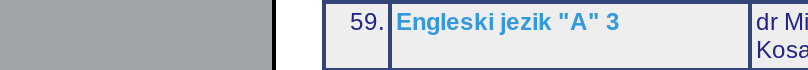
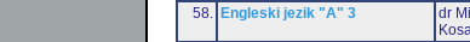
[350,7,620,35] 59. Engleski jezik "A" 3 -> [193,4,356,21] 58. Engleski jezik "A" 3

